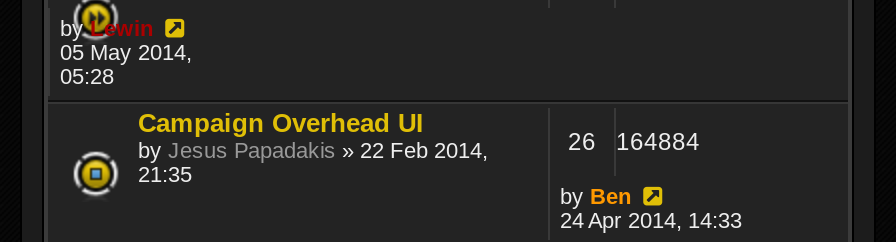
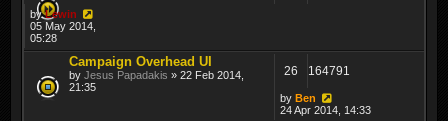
[568,127,700,155] 26 164884 -> [284,64,350,78] 26 164791

